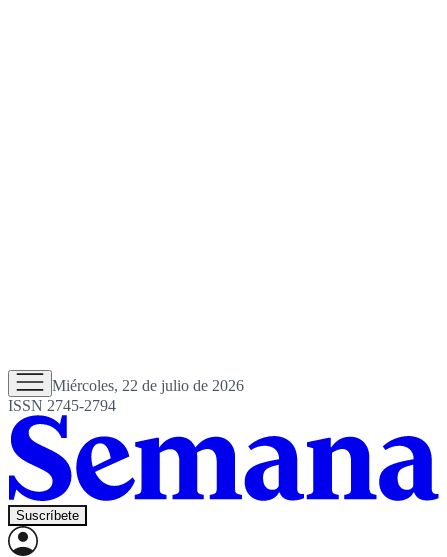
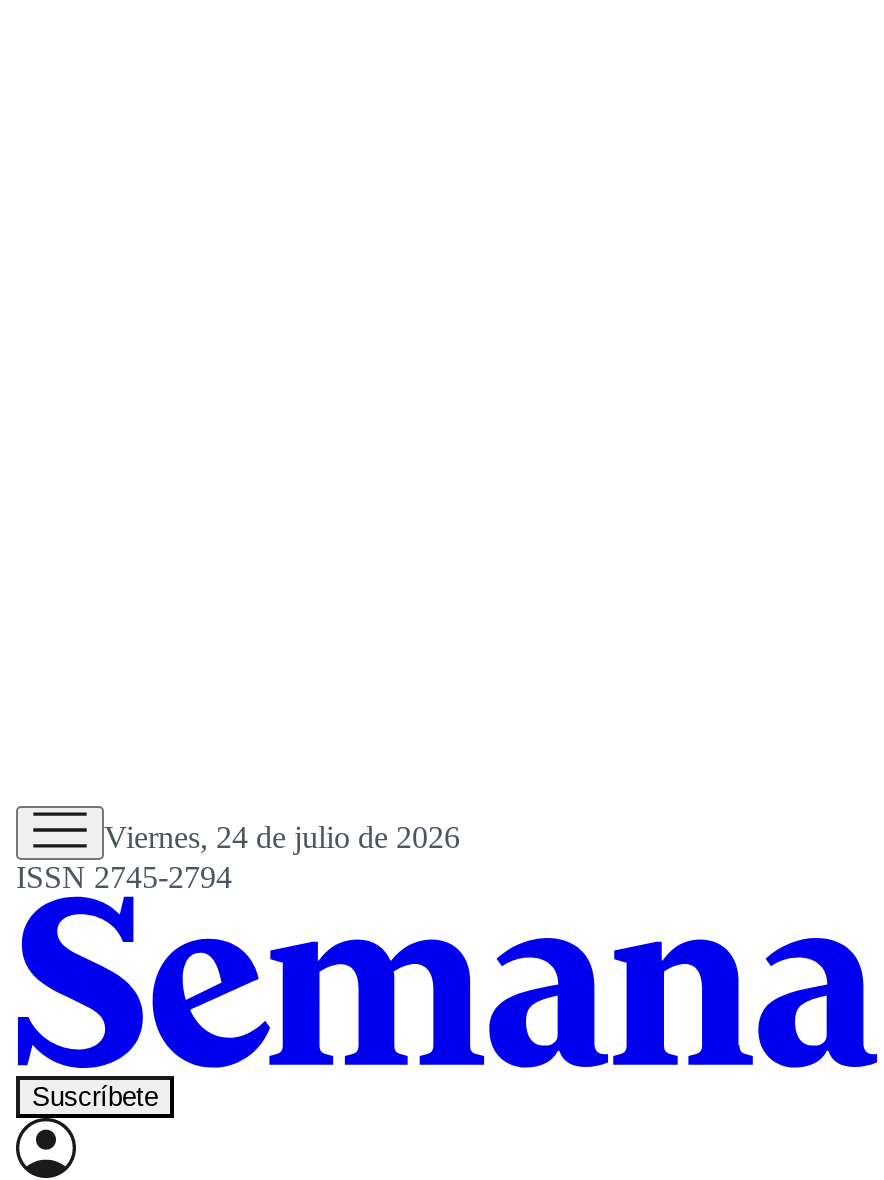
[52,377,244,394] Miércoles, 22 de julio de 2026 -> [104,820,460,854] Viernes, 24 de julio de 2026

